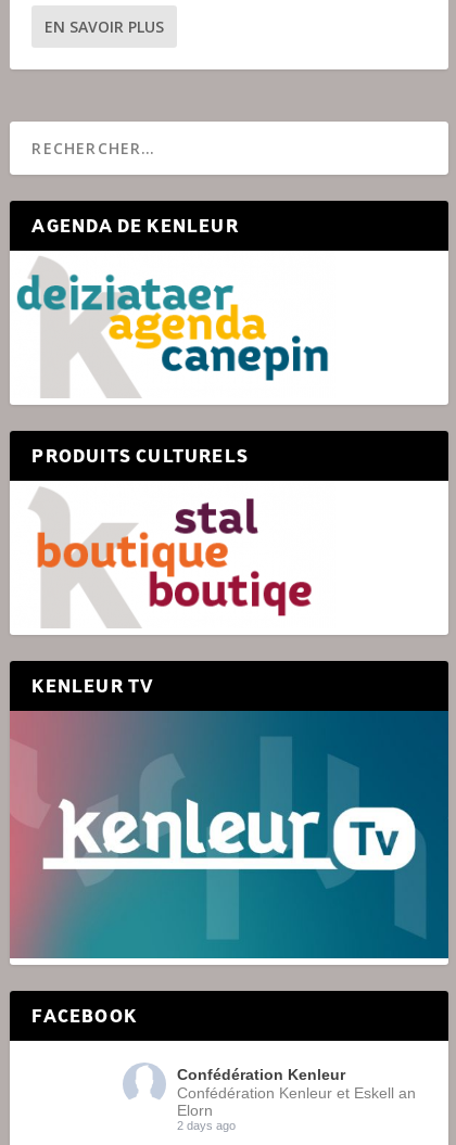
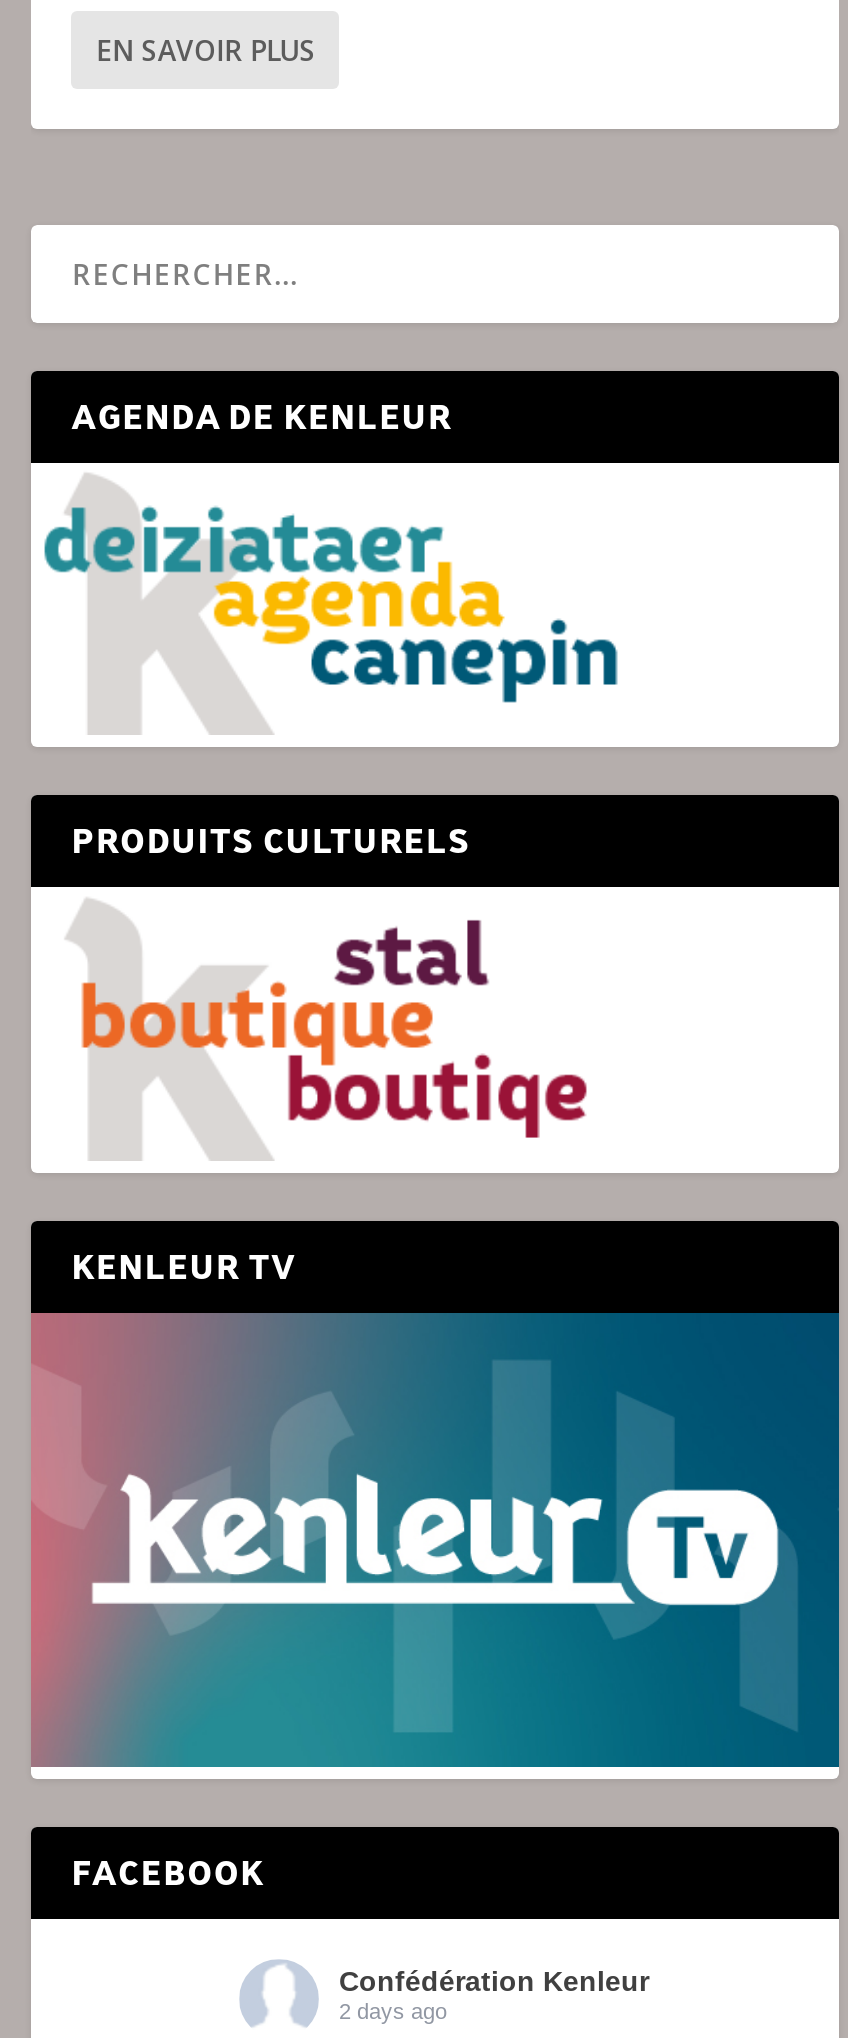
[177,1084,416,1119] Confédération Kenleur et Eskell an | Elorn -> none

